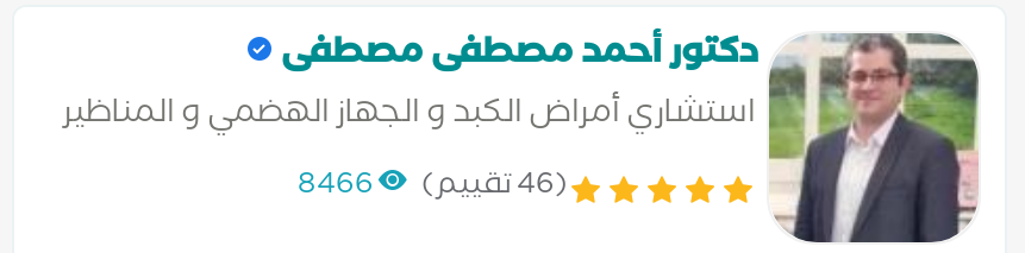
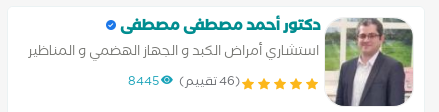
[298,162,374,216] 8466 -> [128,72,159,95] 8445

